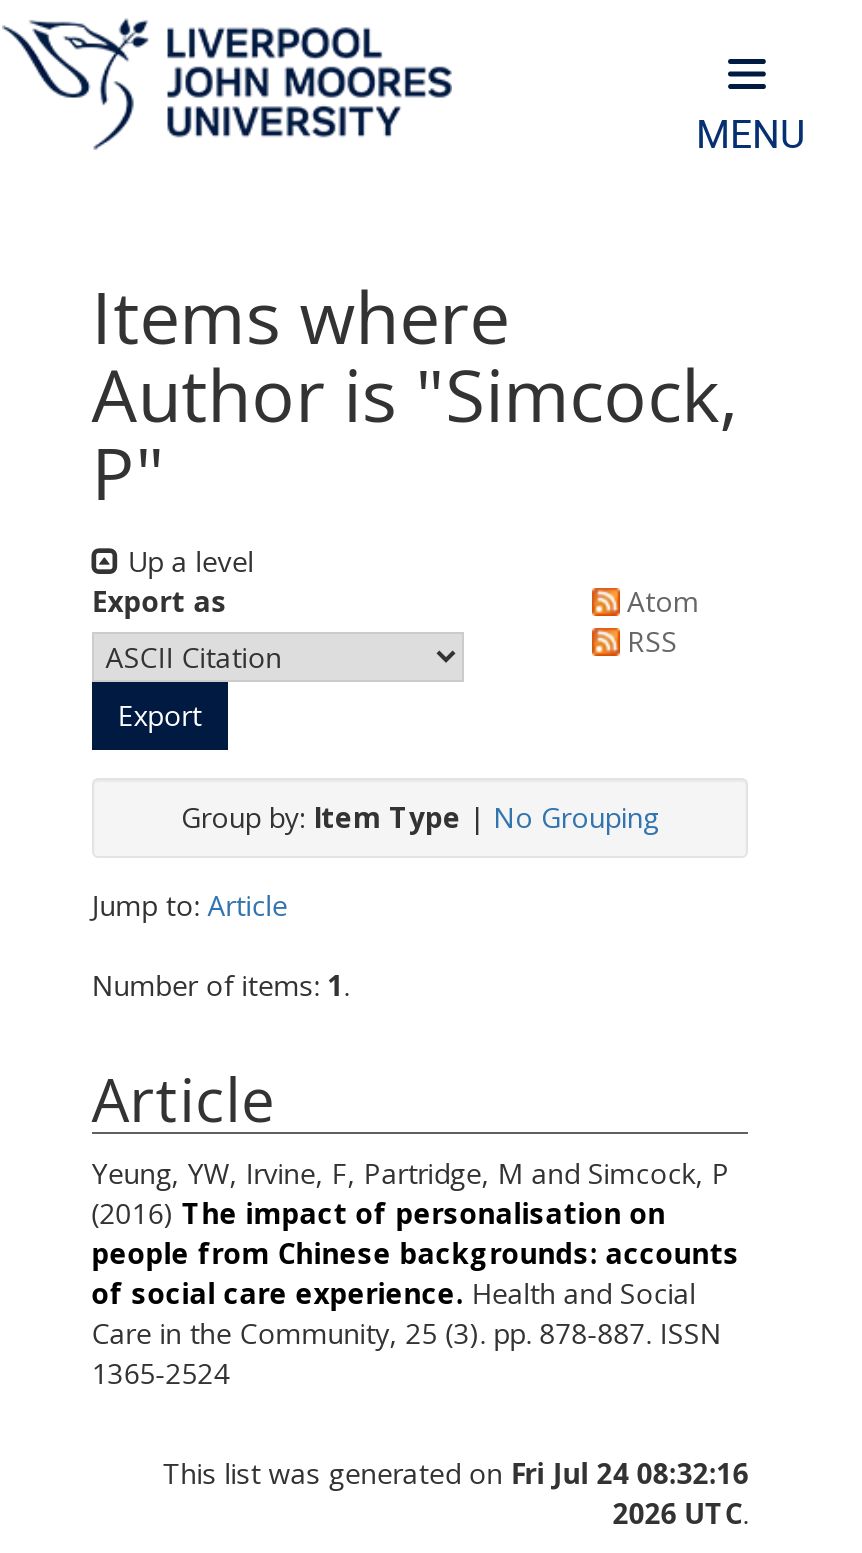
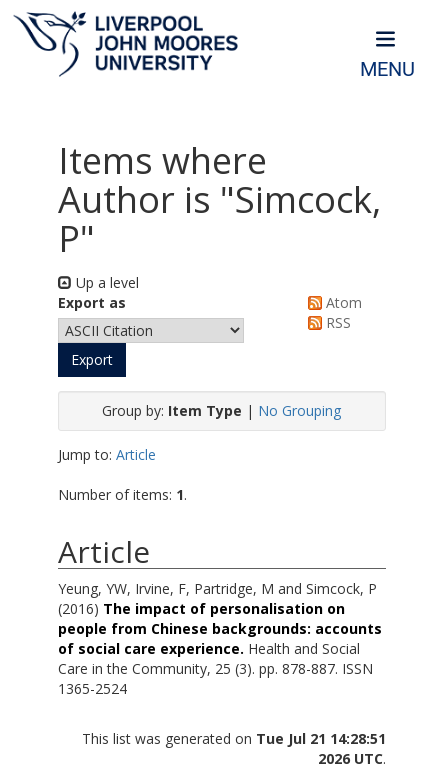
[162,1453,748,1491] This list was generated on Fri Jul 24 08:32:16 -> [82,729,386,748] This list was generated on Tue Jul 21 14:28:51

